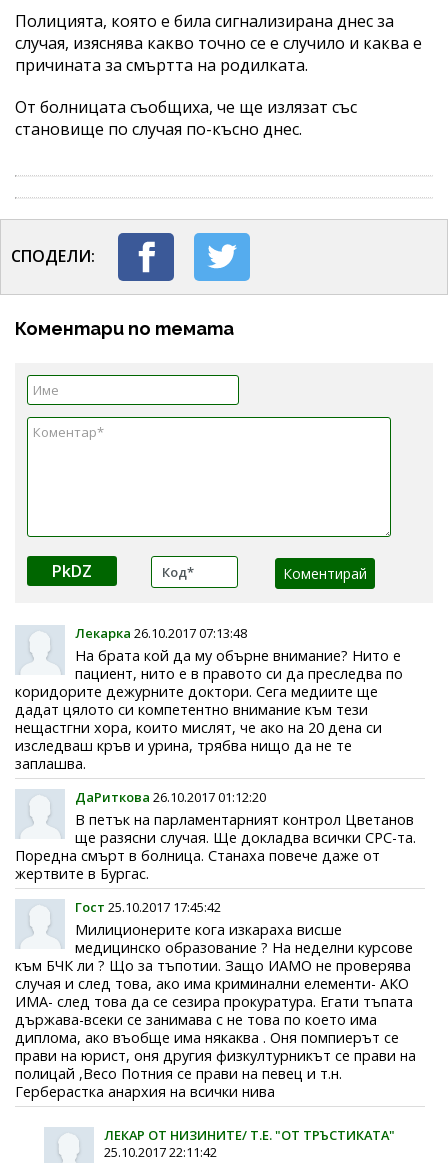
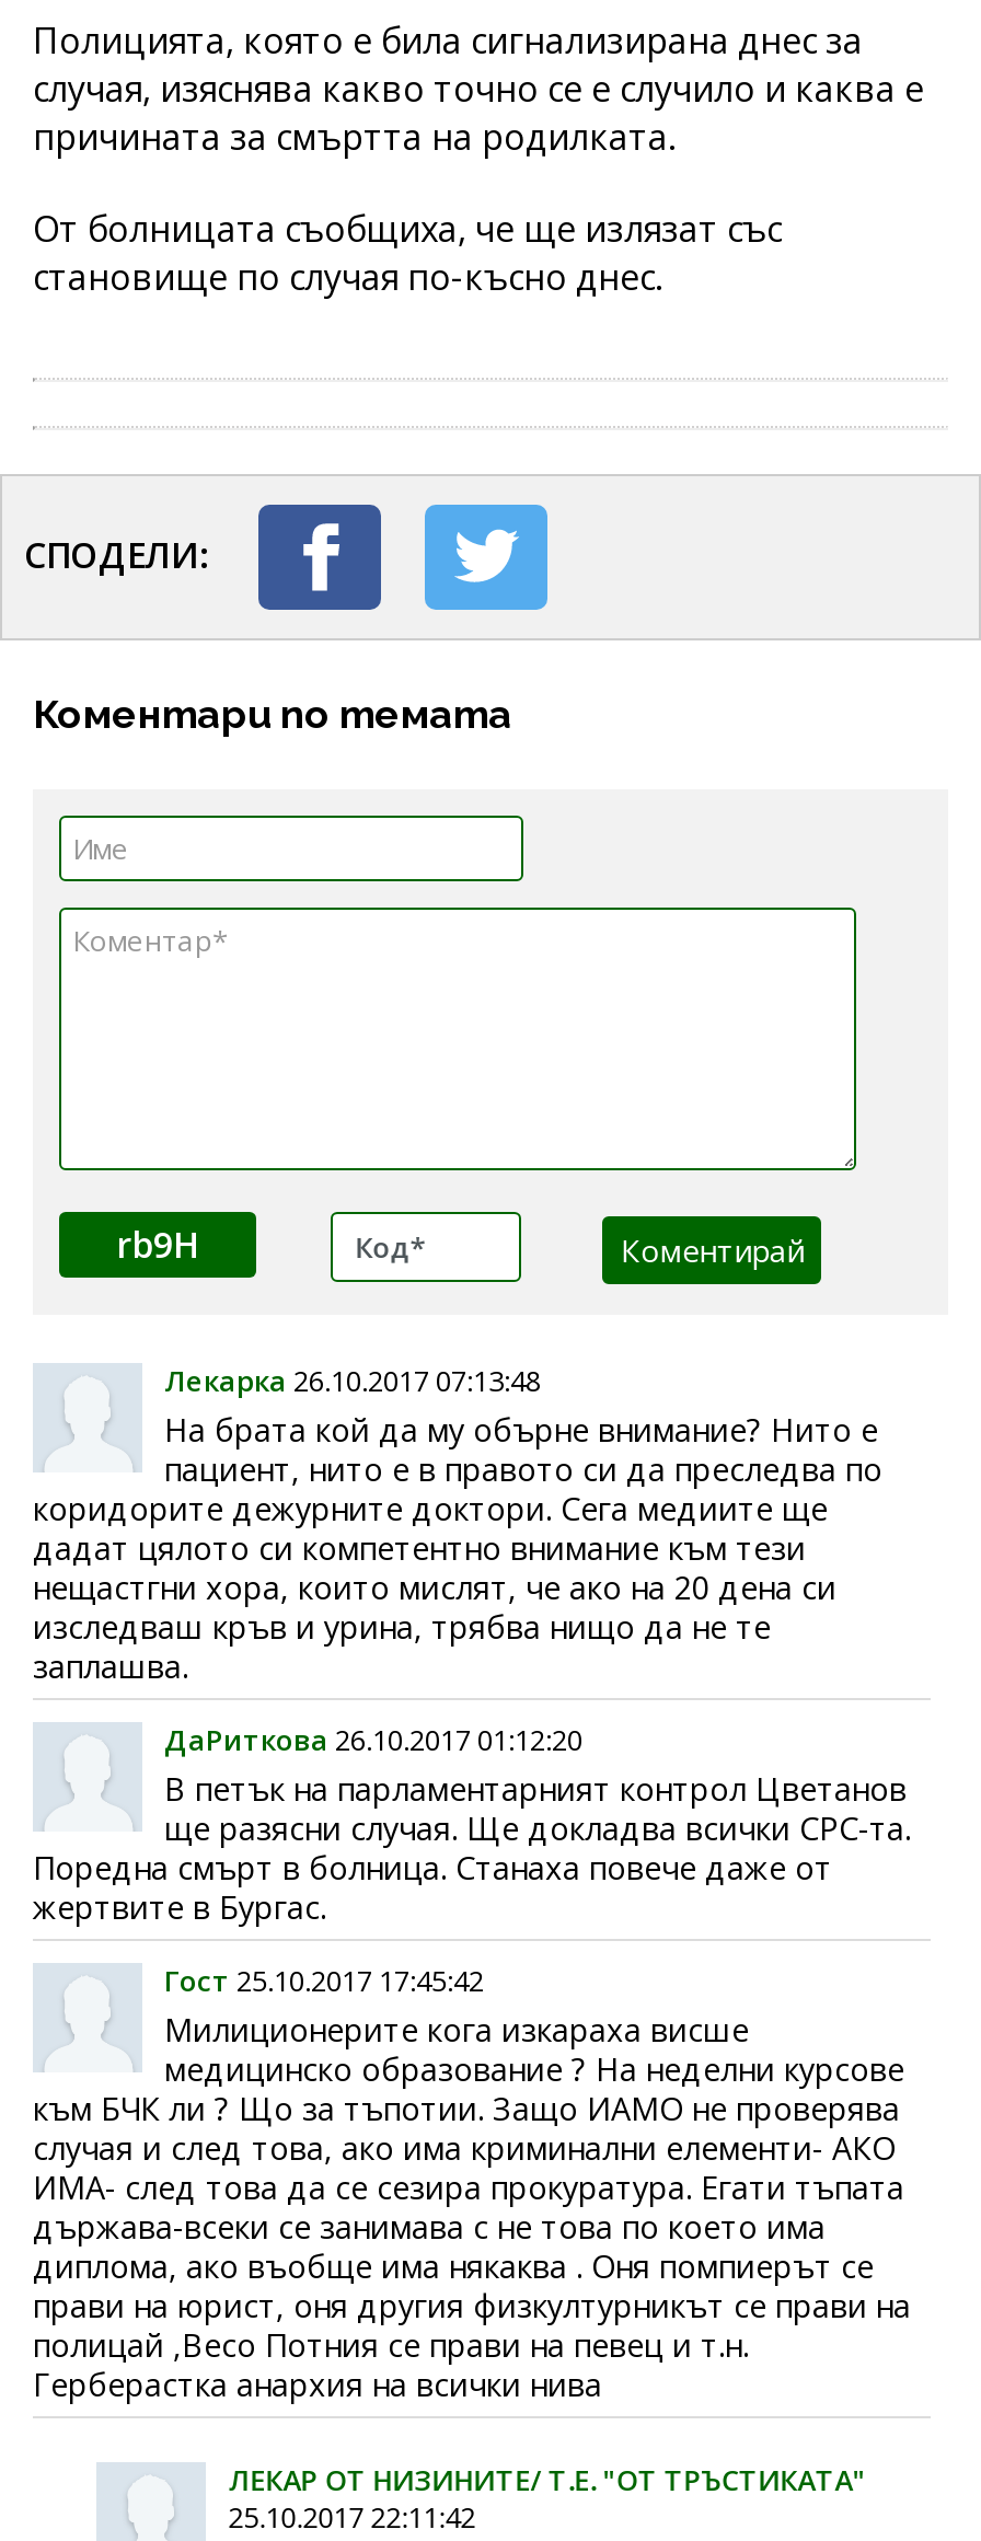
[52,560,92,582] PkDZ -> [116,1220,199,1268] rb9H

